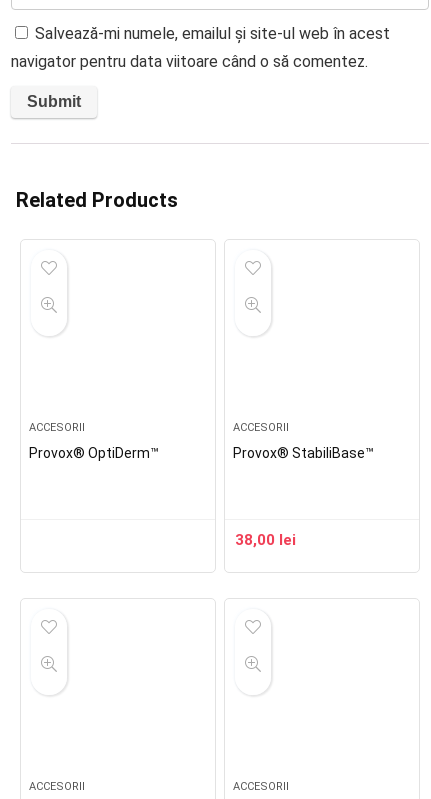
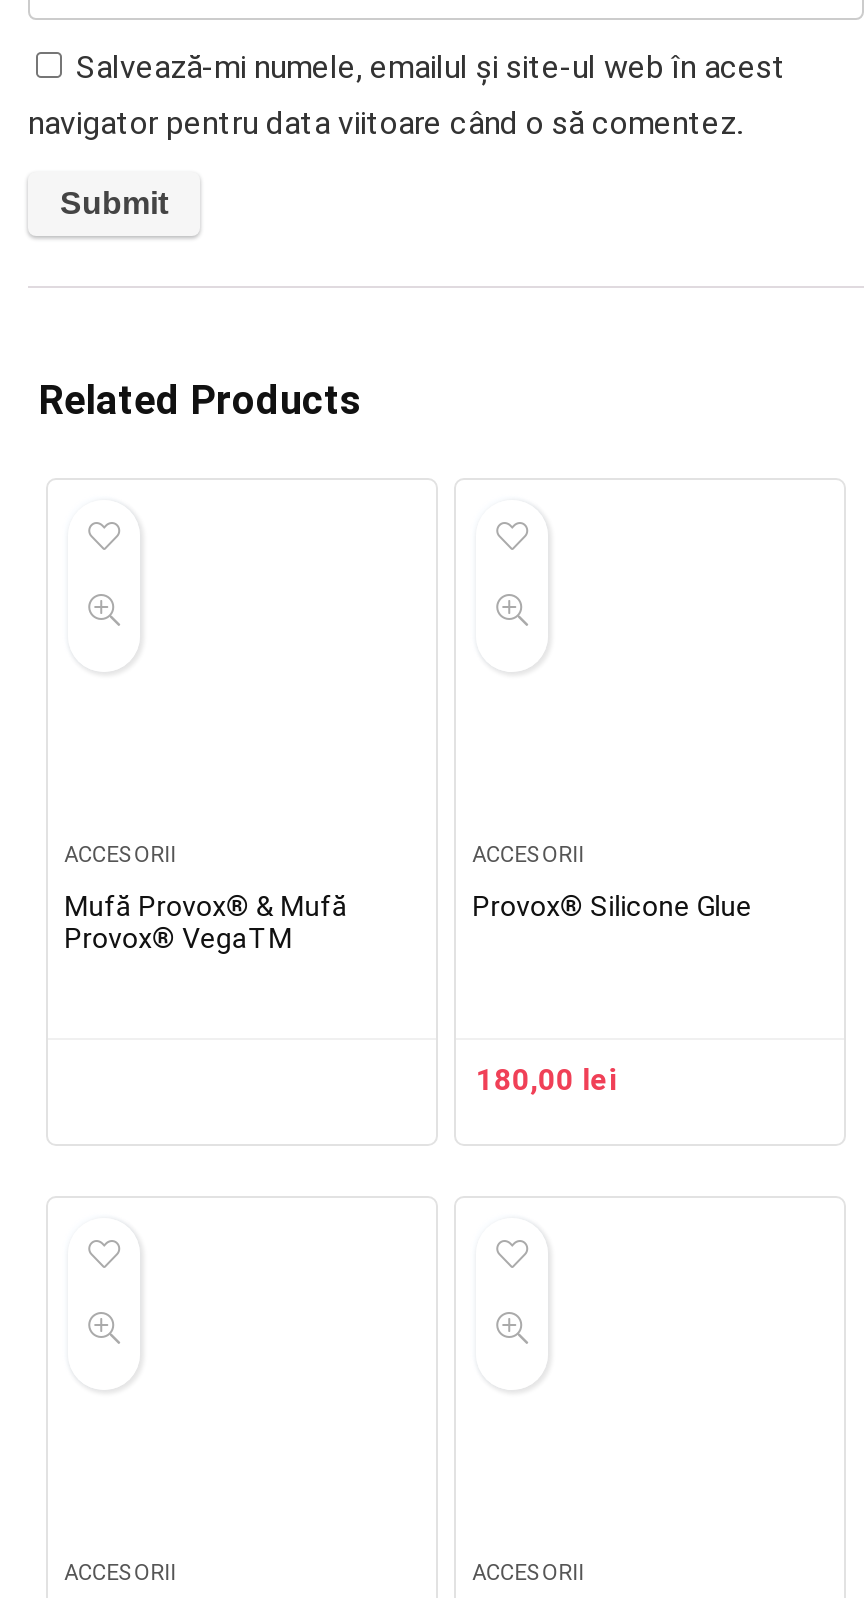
[29,445,159,461] Provox® OptiDerm™ -> [64,890,348,954] Mufă Provox® & Mufă | Provox® VegaTM
[233,445,374,461] Provox® StabiliBase™ -> [472,890,752,922] Provox® Silicone Glue
[235,531,296,549] 38,00 lei -> [476,1062,616,1098] 180,00 lei

